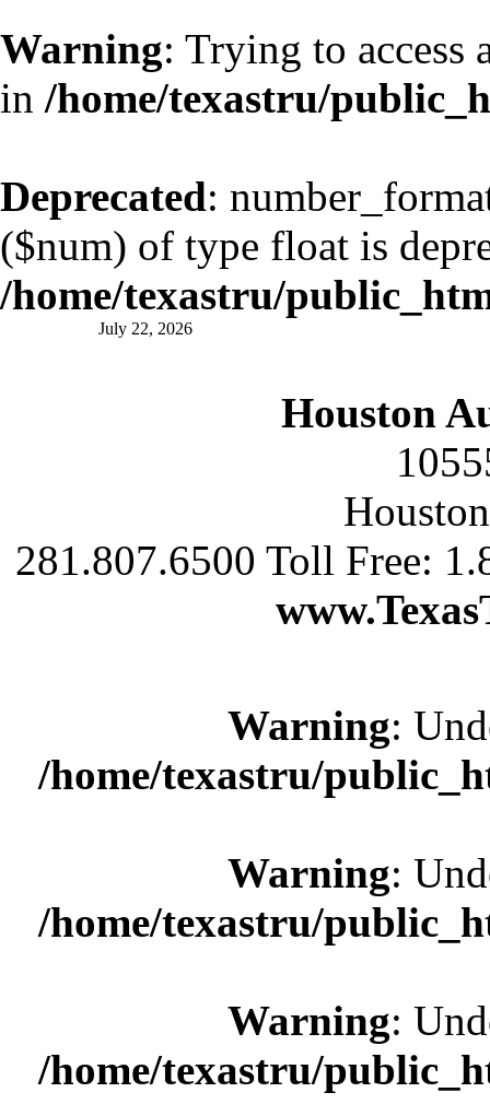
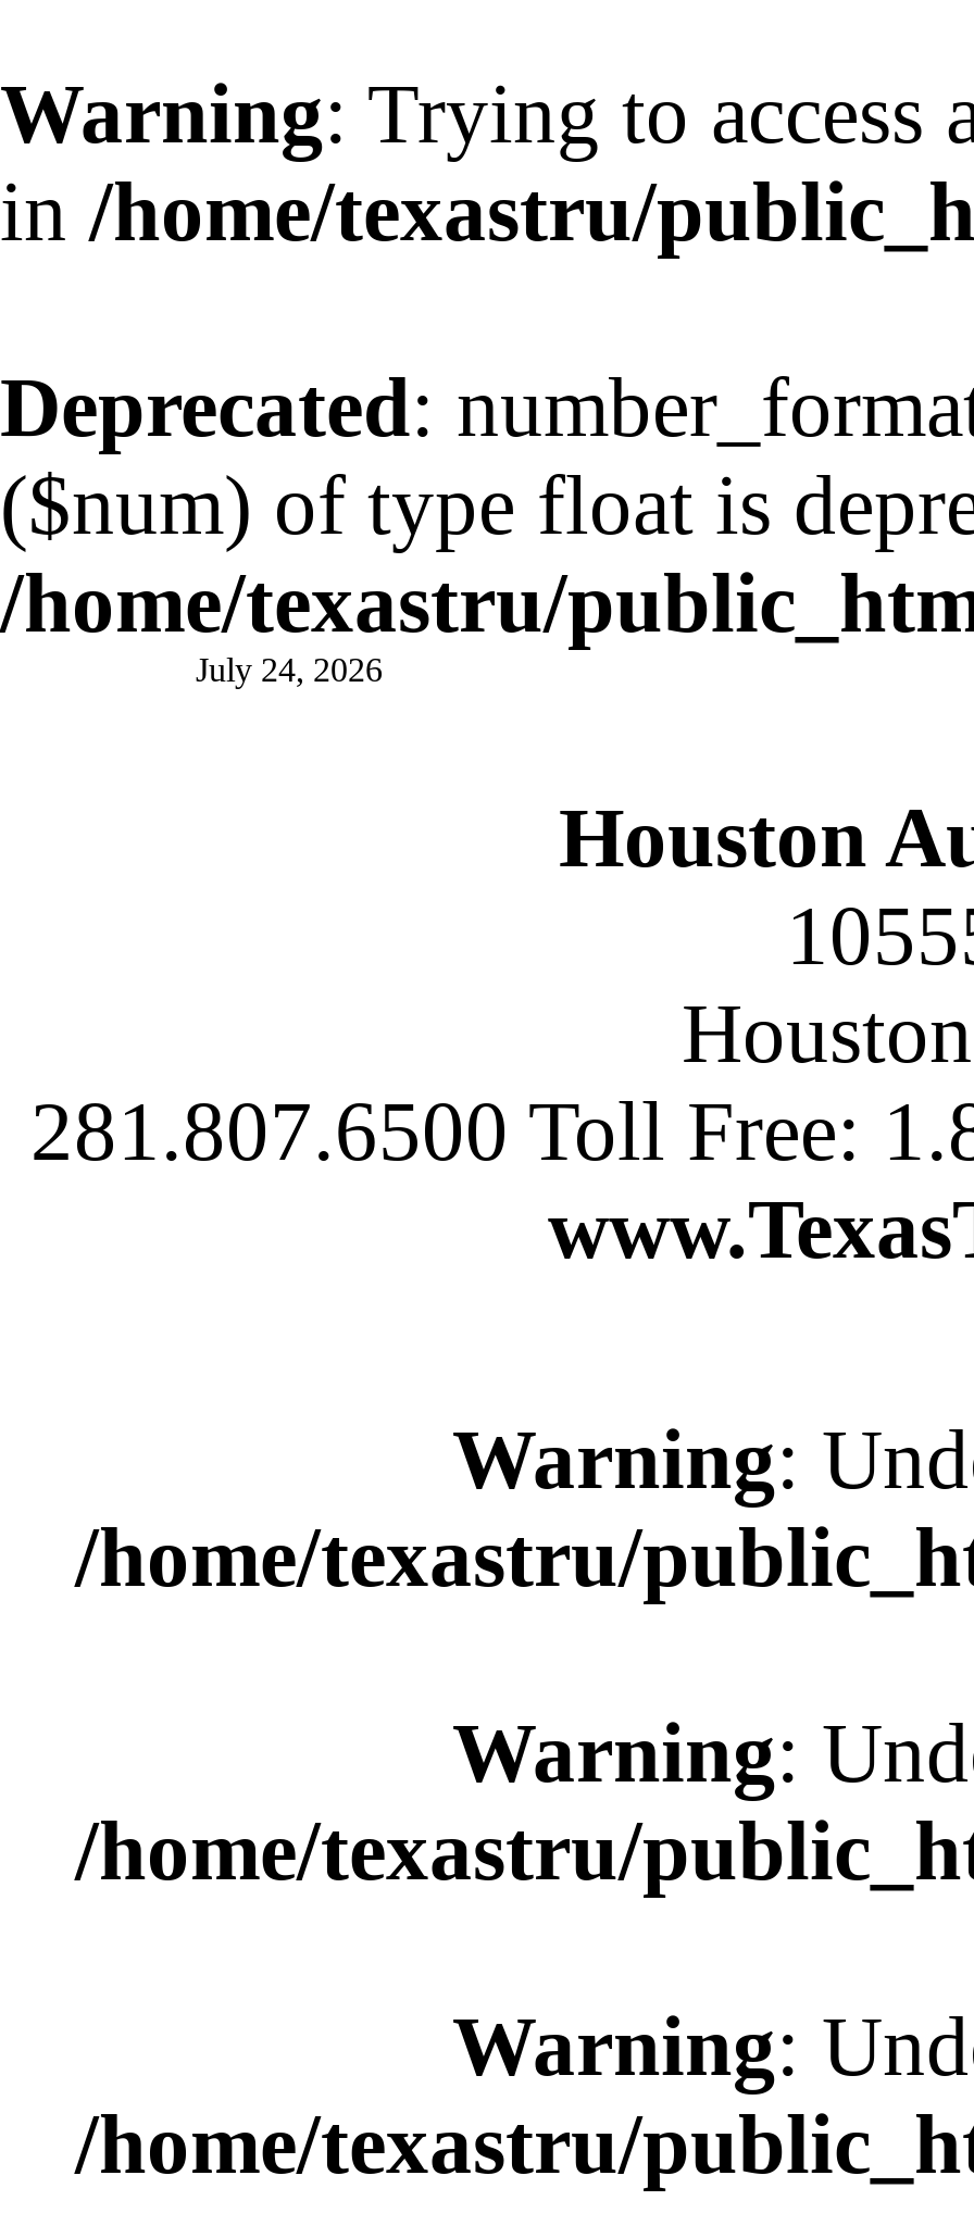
[98,319,192,338] July 22, 2026 -> [196,651,383,688] July 24, 2026

